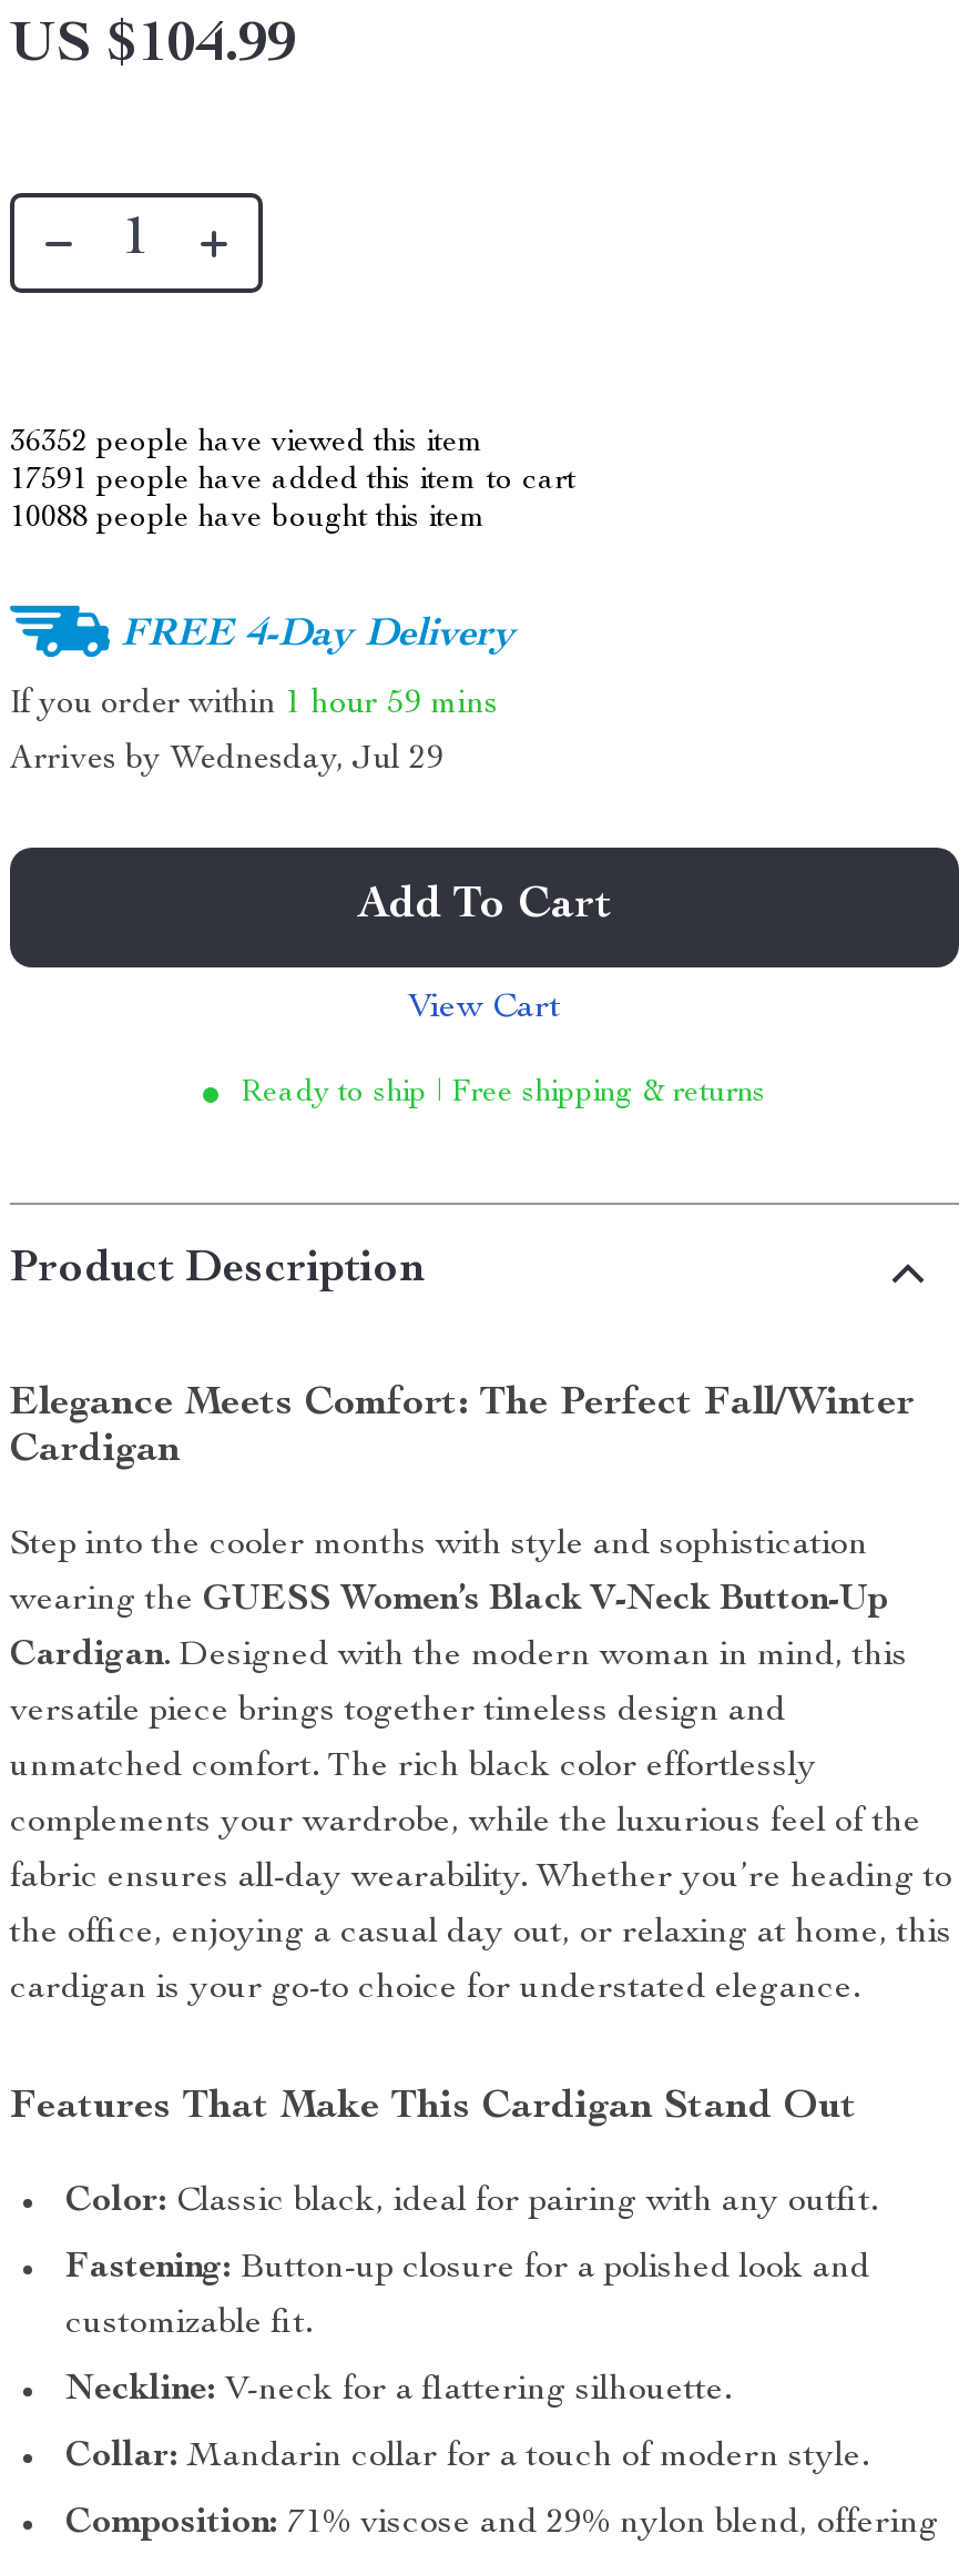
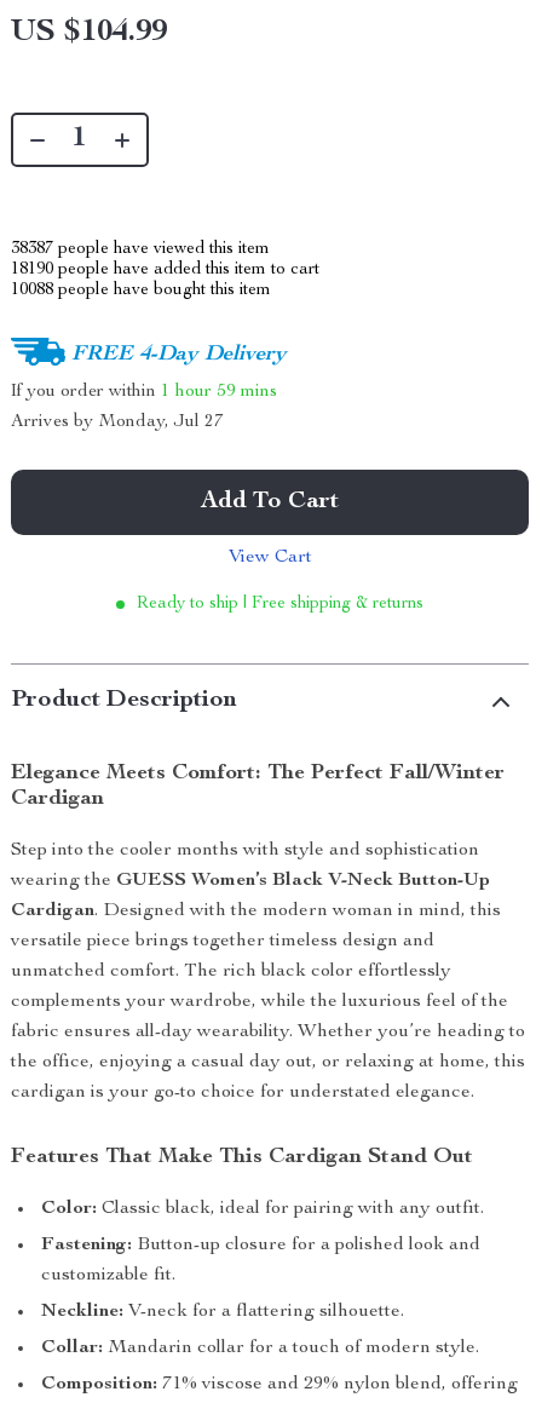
[10,428,484,459] 36352 people have viewed this item -> [11,241,270,258] 38387 people have viewed this item
[10,466,575,497] 17591 people have added this item to cart -> [11,261,319,278] 18190 people have added this item to cart
[10,743,445,777] Arrives by Wednesday, Jul 29 -> [11,413,224,431] Arrives by Monday, Jul 27

